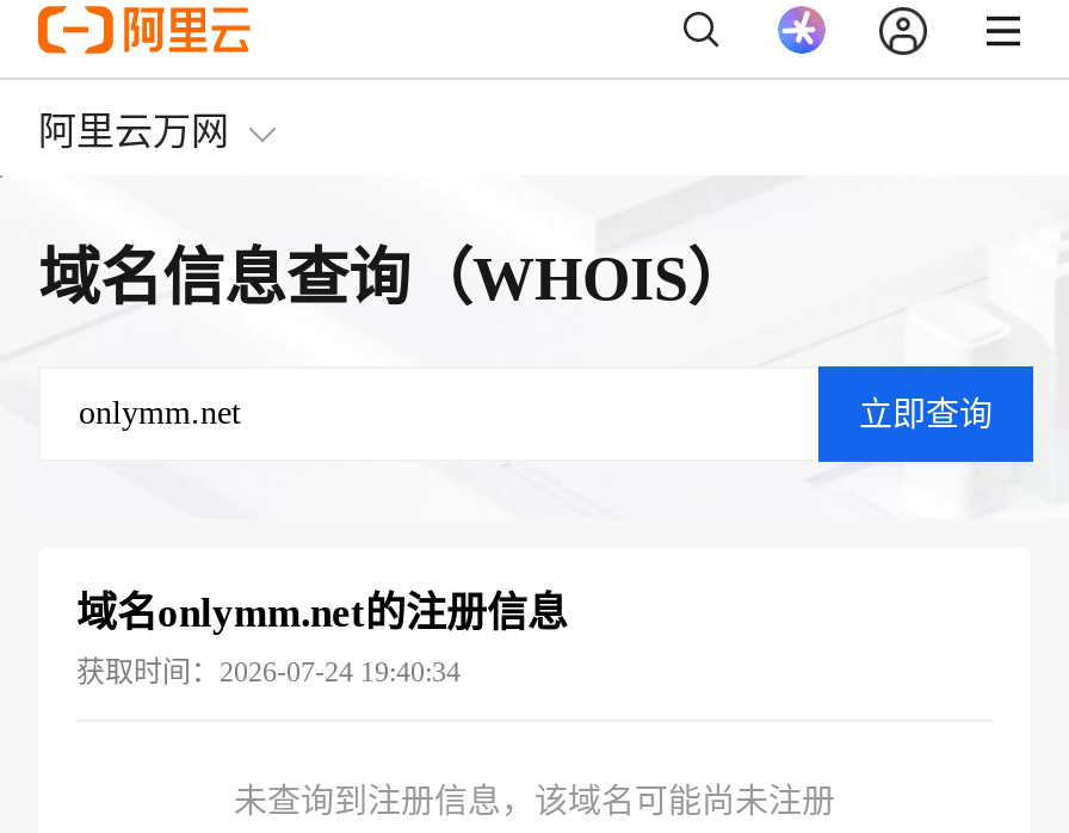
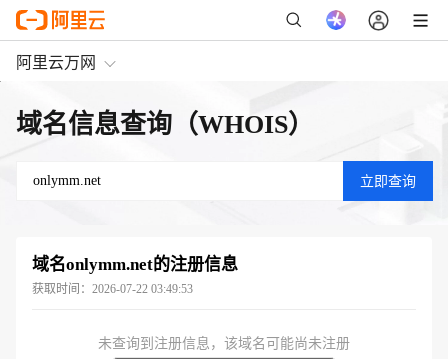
[76,655,461,689] 获取时间：2026-07-24 19:40:34 -> [32,282,193,296] 获取时间：2026-07-22 03:49:53

